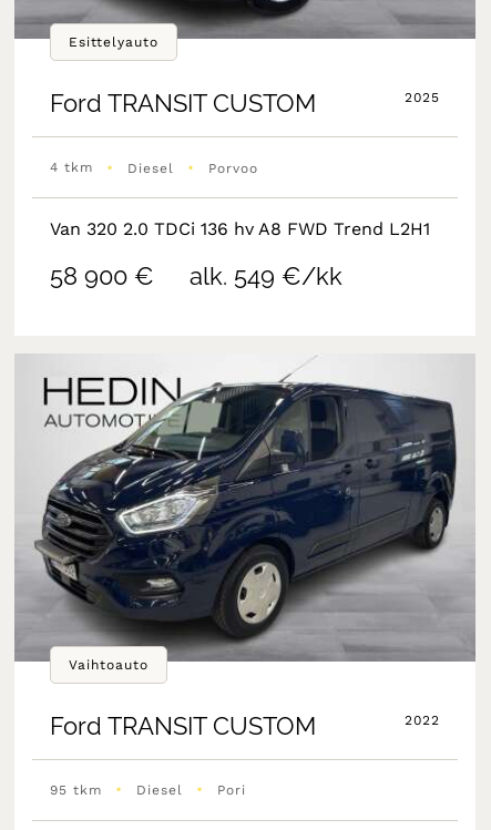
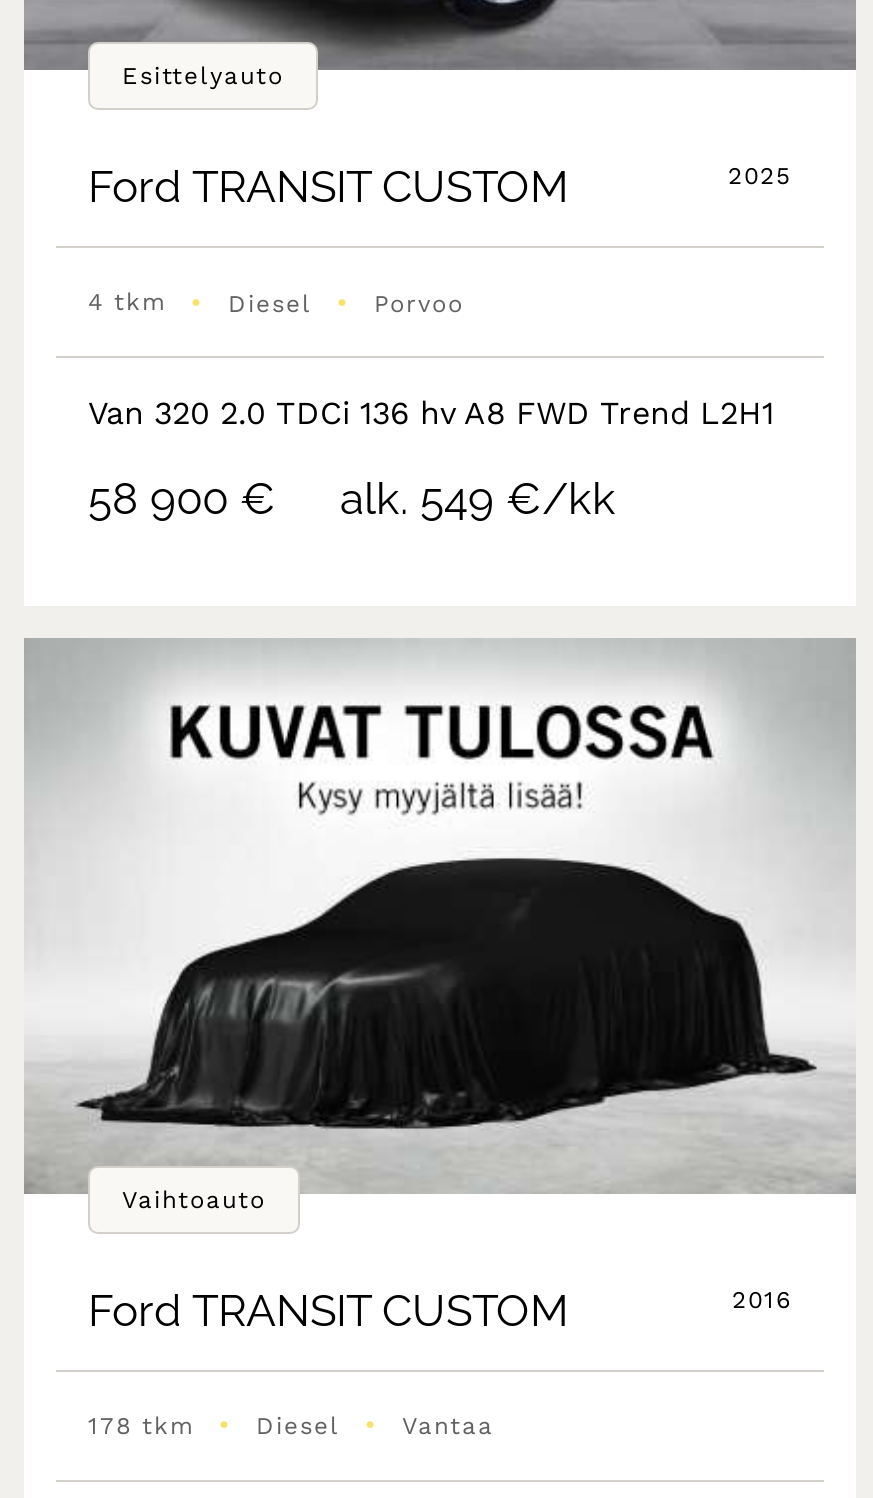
[14,355,475,662] [image] -> [26,638,854,1192] [image]
[405,712,440,728] 2022 -> [732,1285,792,1313] 2016
[50,782,102,797] 95 tkm -> [88,1411,194,1439] 178 tkm
[217,782,246,798] Pori -> [402,1412,494,1440] Vantaa

